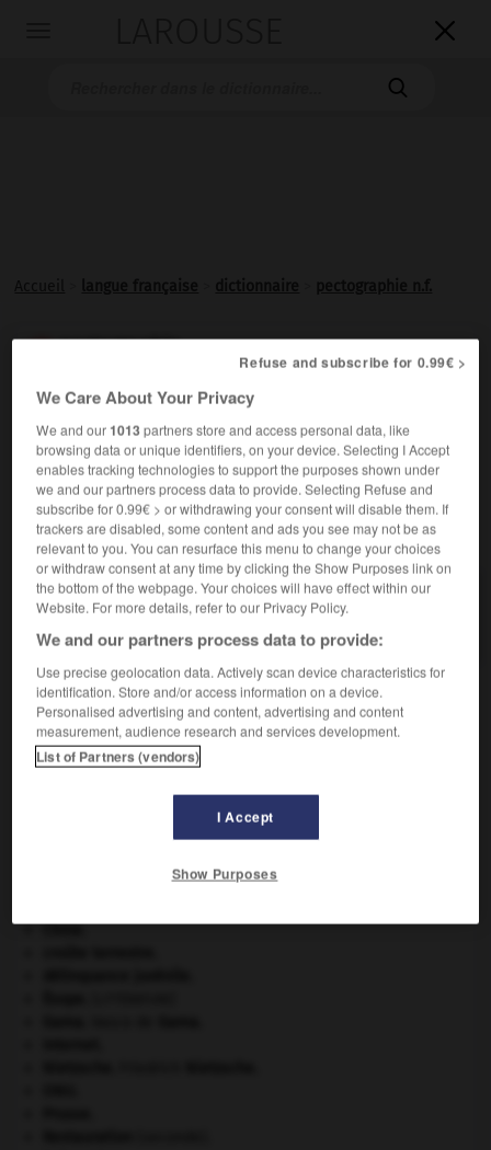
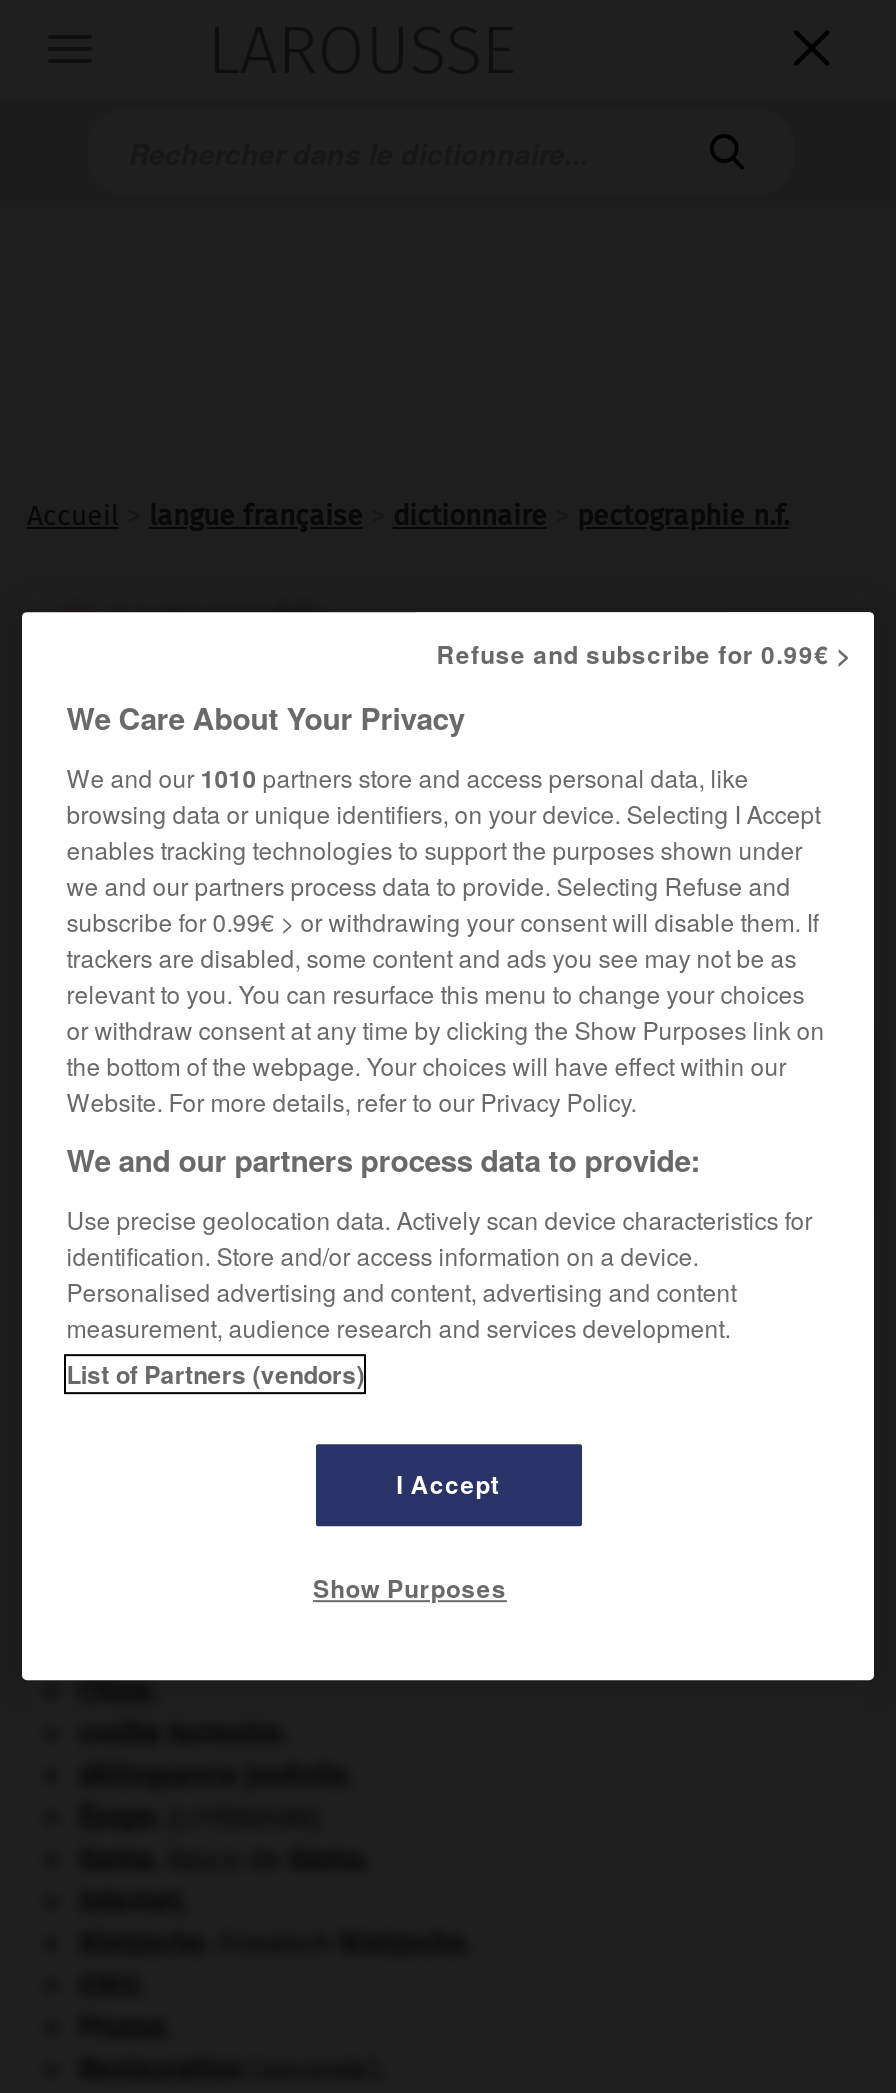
[36,420,410,440] We and our 1013 partners store and access personal data, like -> [66,760,748,796] We and our 1010 partners store and access personal data, like

